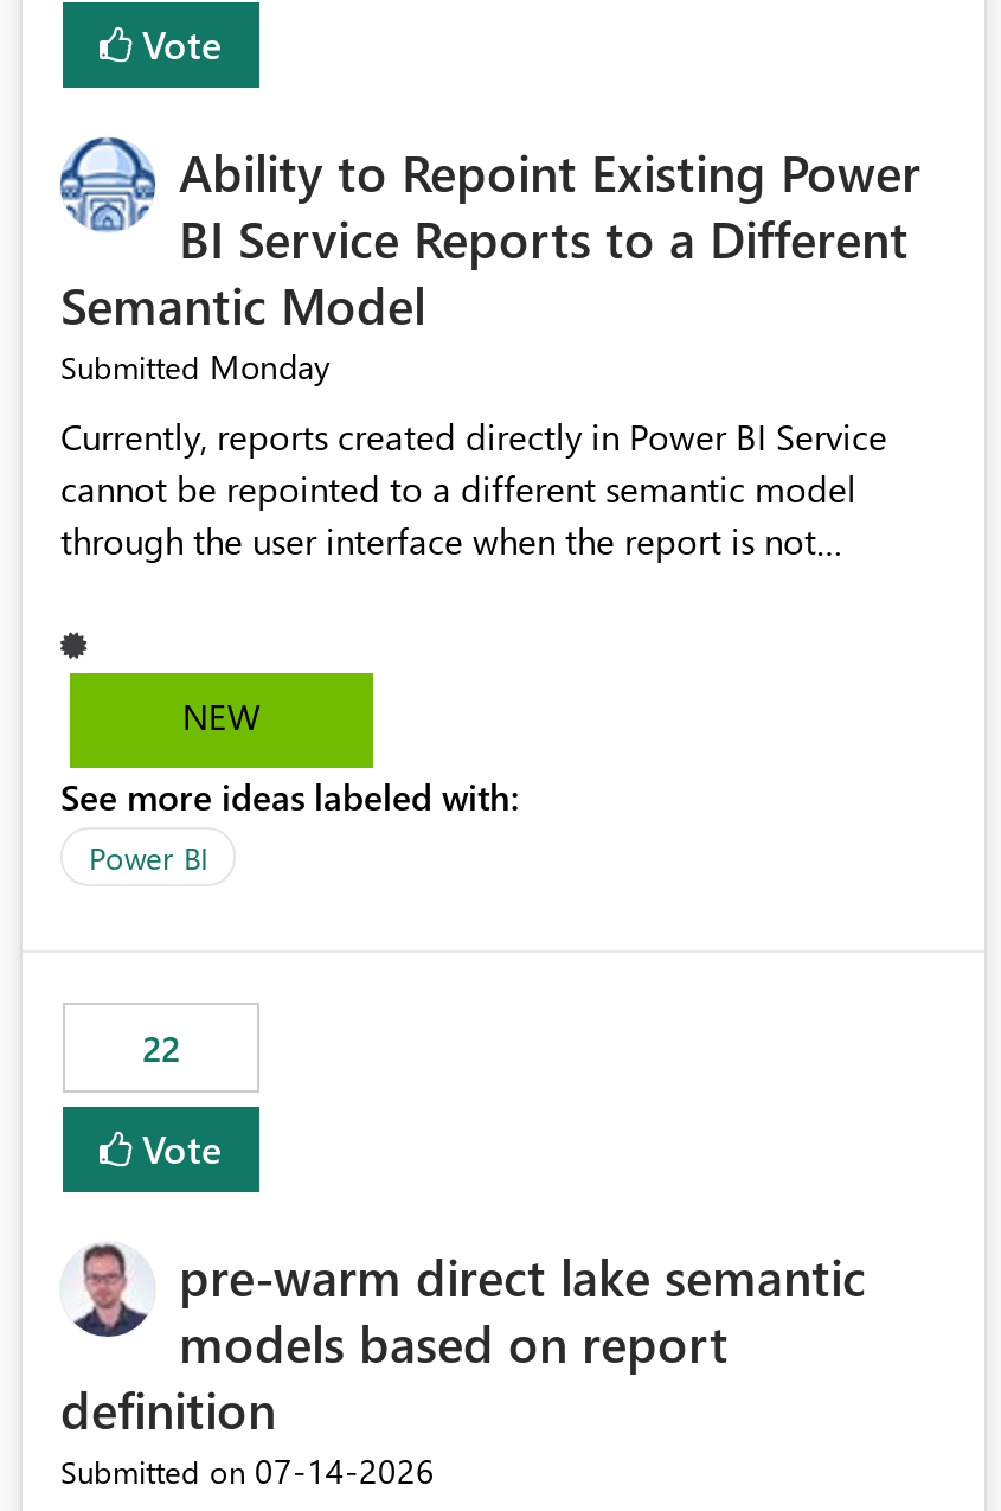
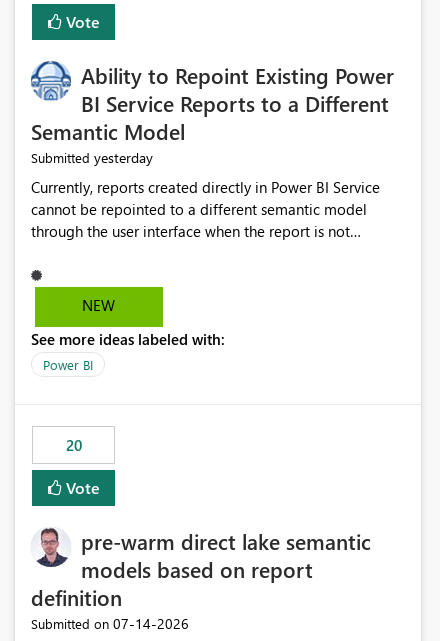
[60,345,331,390] Submitted Monday -> [31,148,153,167] Submitted yesterday
[142,1025,180,1072] 22 -> [65,435,81,455] 20

